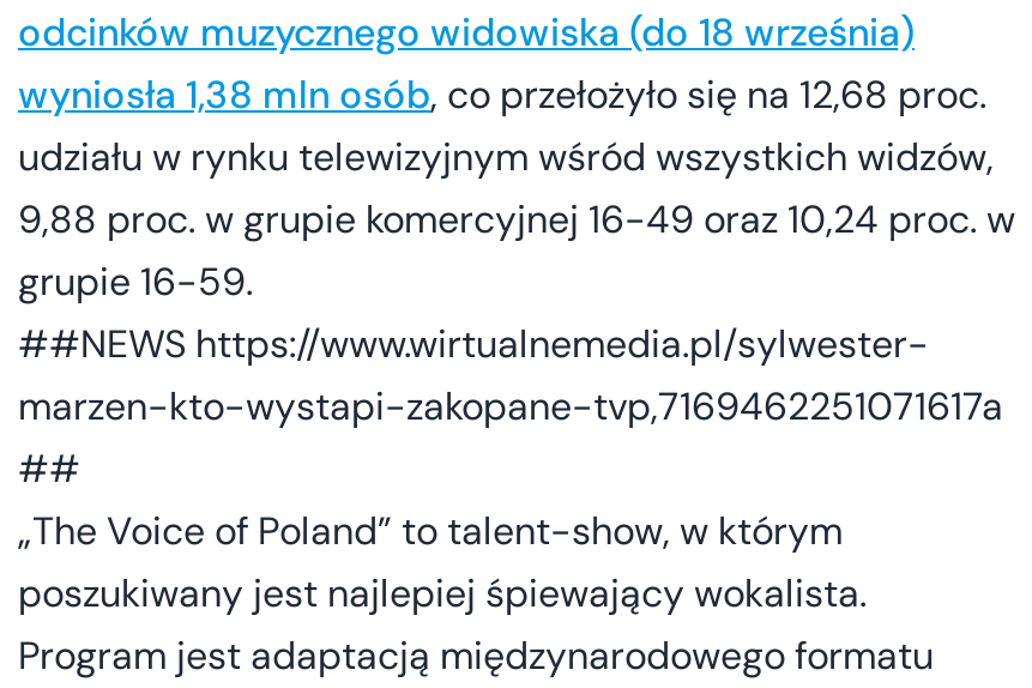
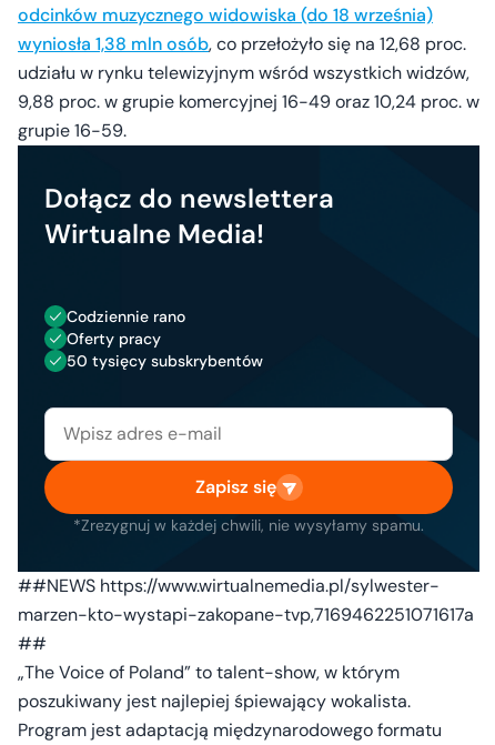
none -> [17,144,481,573] [image] | Dołącz do newslettera | Wirtualne Media! | Codziennie rano | Oferty pracy | 50 tysięcy subskrybentów
none -> [73,475,424,535] Zapisz się | *Zrezygnuj w każdej chwili, nie wysyłamy spamu.

